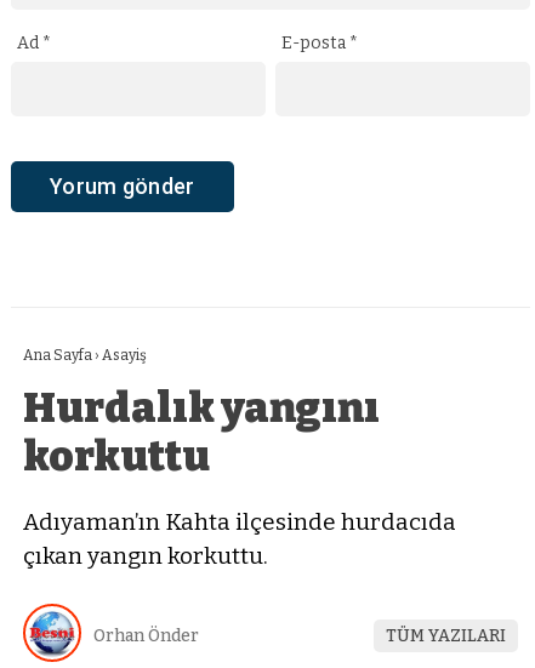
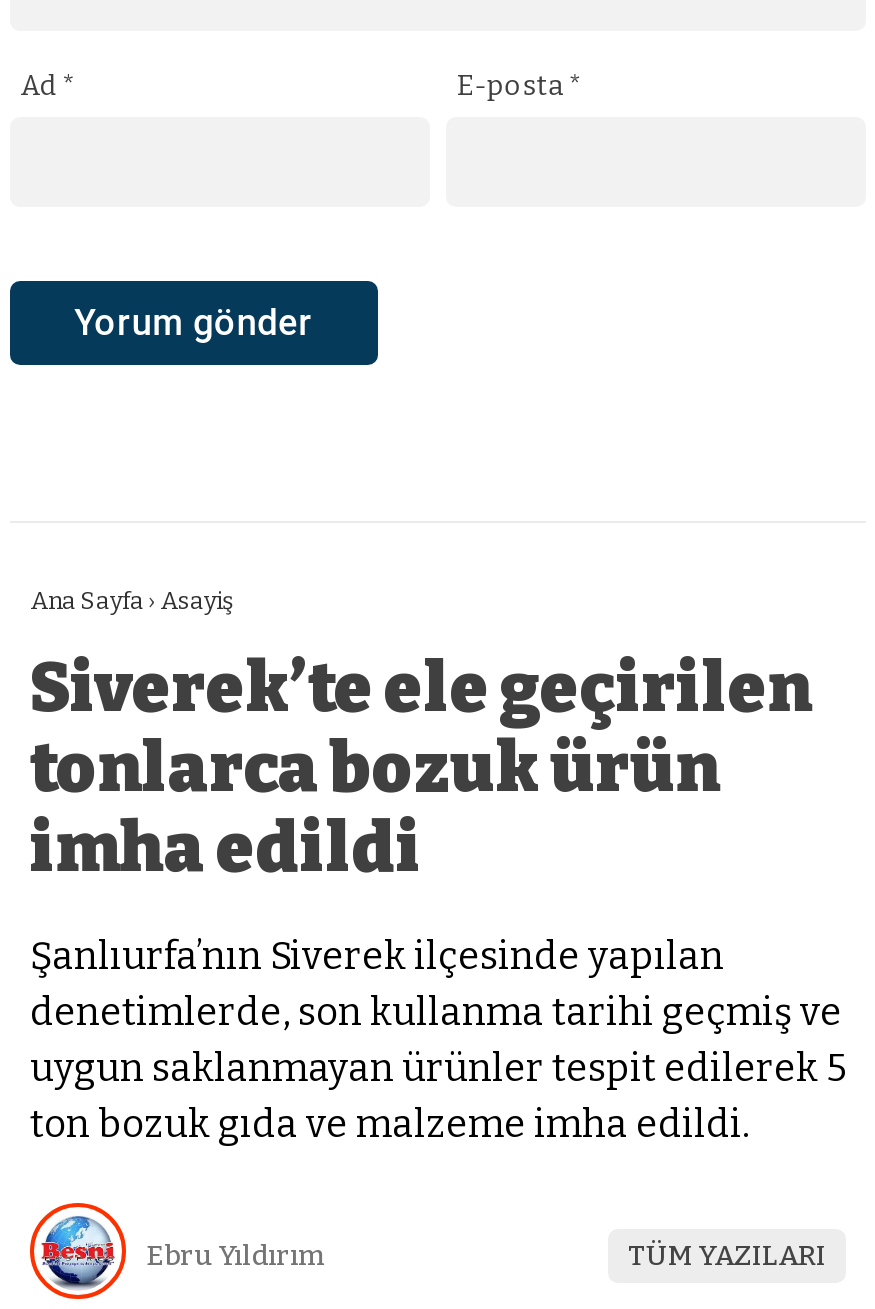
[23,383,380,481] Hurdalık yangını | korkuttu -> [30,647,812,889] Siverek’te ele geçirilen | tonlarca bozuk ürün | imha edildi
[23,508,456,570] Adıyaman’ın Kahta ilçesinde hurdacıda | çıkan yangın korkuttu. -> [30,933,846,1147] Şanlıurfa’nın Siverek ilçesinde yapılan | denetimlerde, son kullanma tarihi geçmiş ve | uygun saklanmayan ürünler tespit edilerek 5 | ton bozuk gıda ve malzeme imha edildi.
[93,626,199,646] Orhan Önder -> [146,1239,326,1273] Ebru Yıldırım

